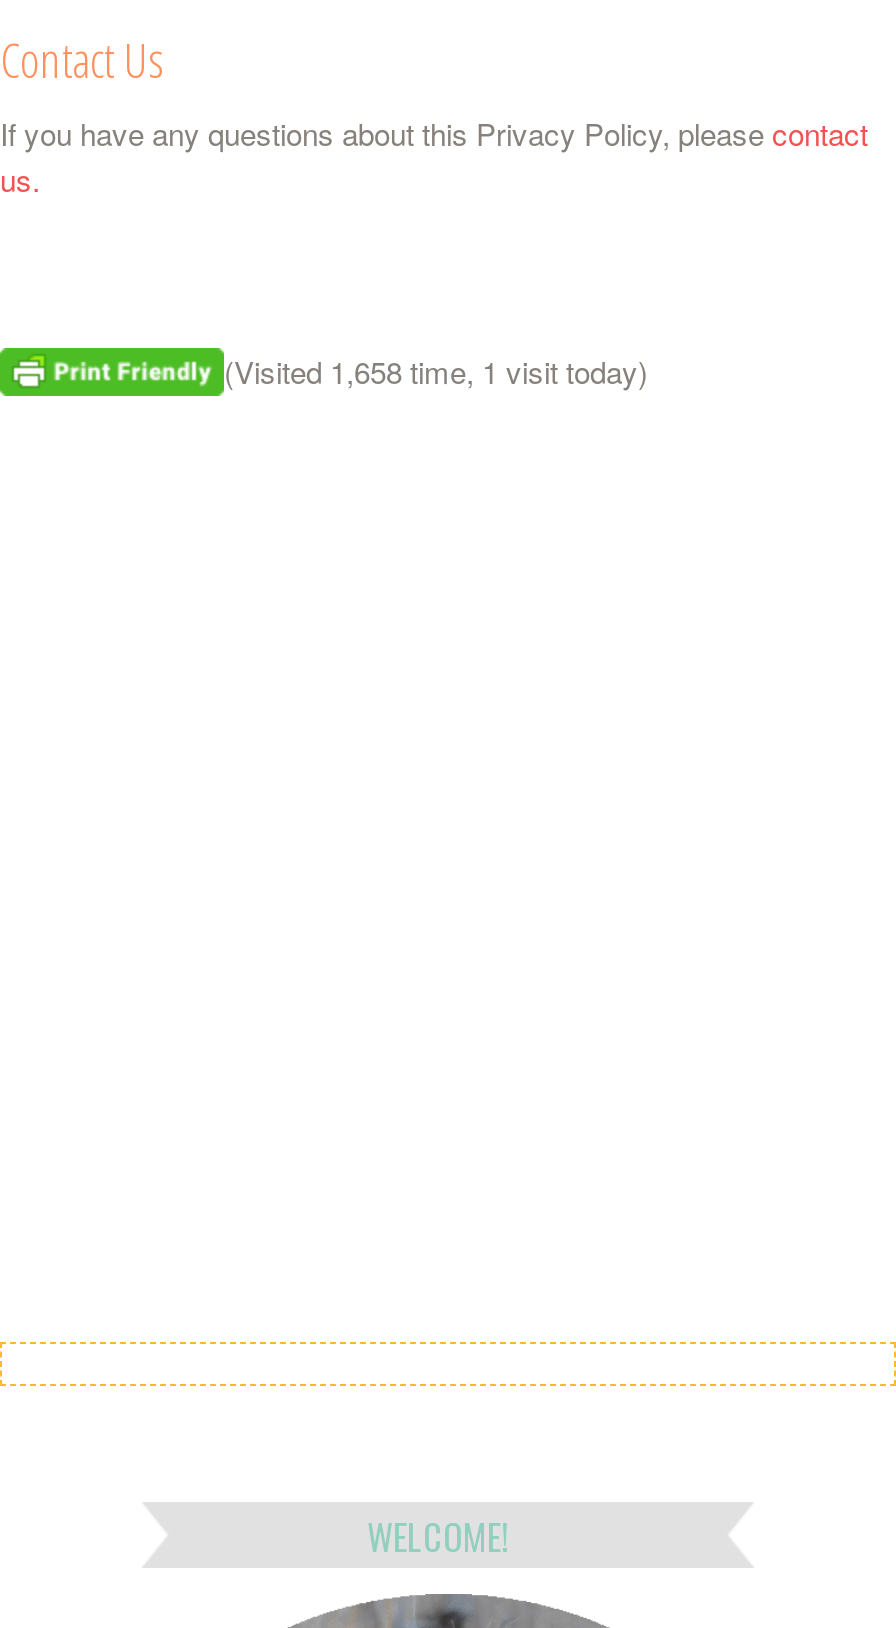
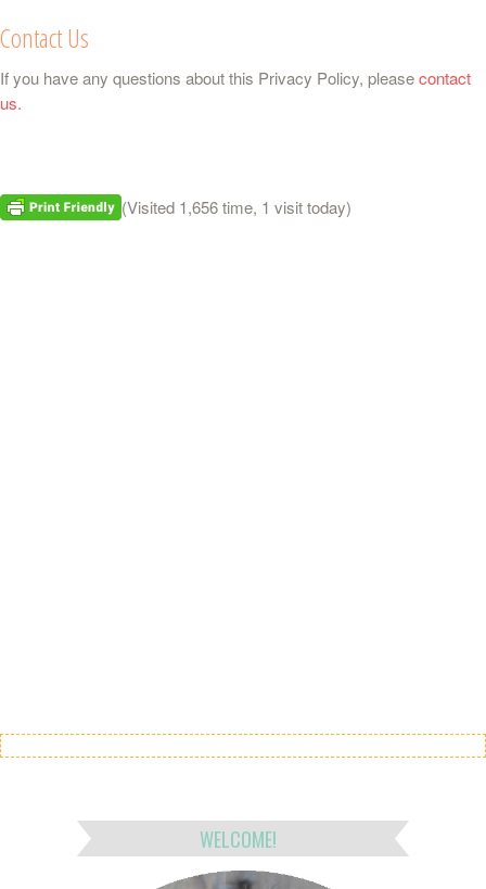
[224,350,648,392] (Visited 1,658 time, 1 visit today) -> [121,195,351,218] (Visited 1,656 time, 1 visit today)

